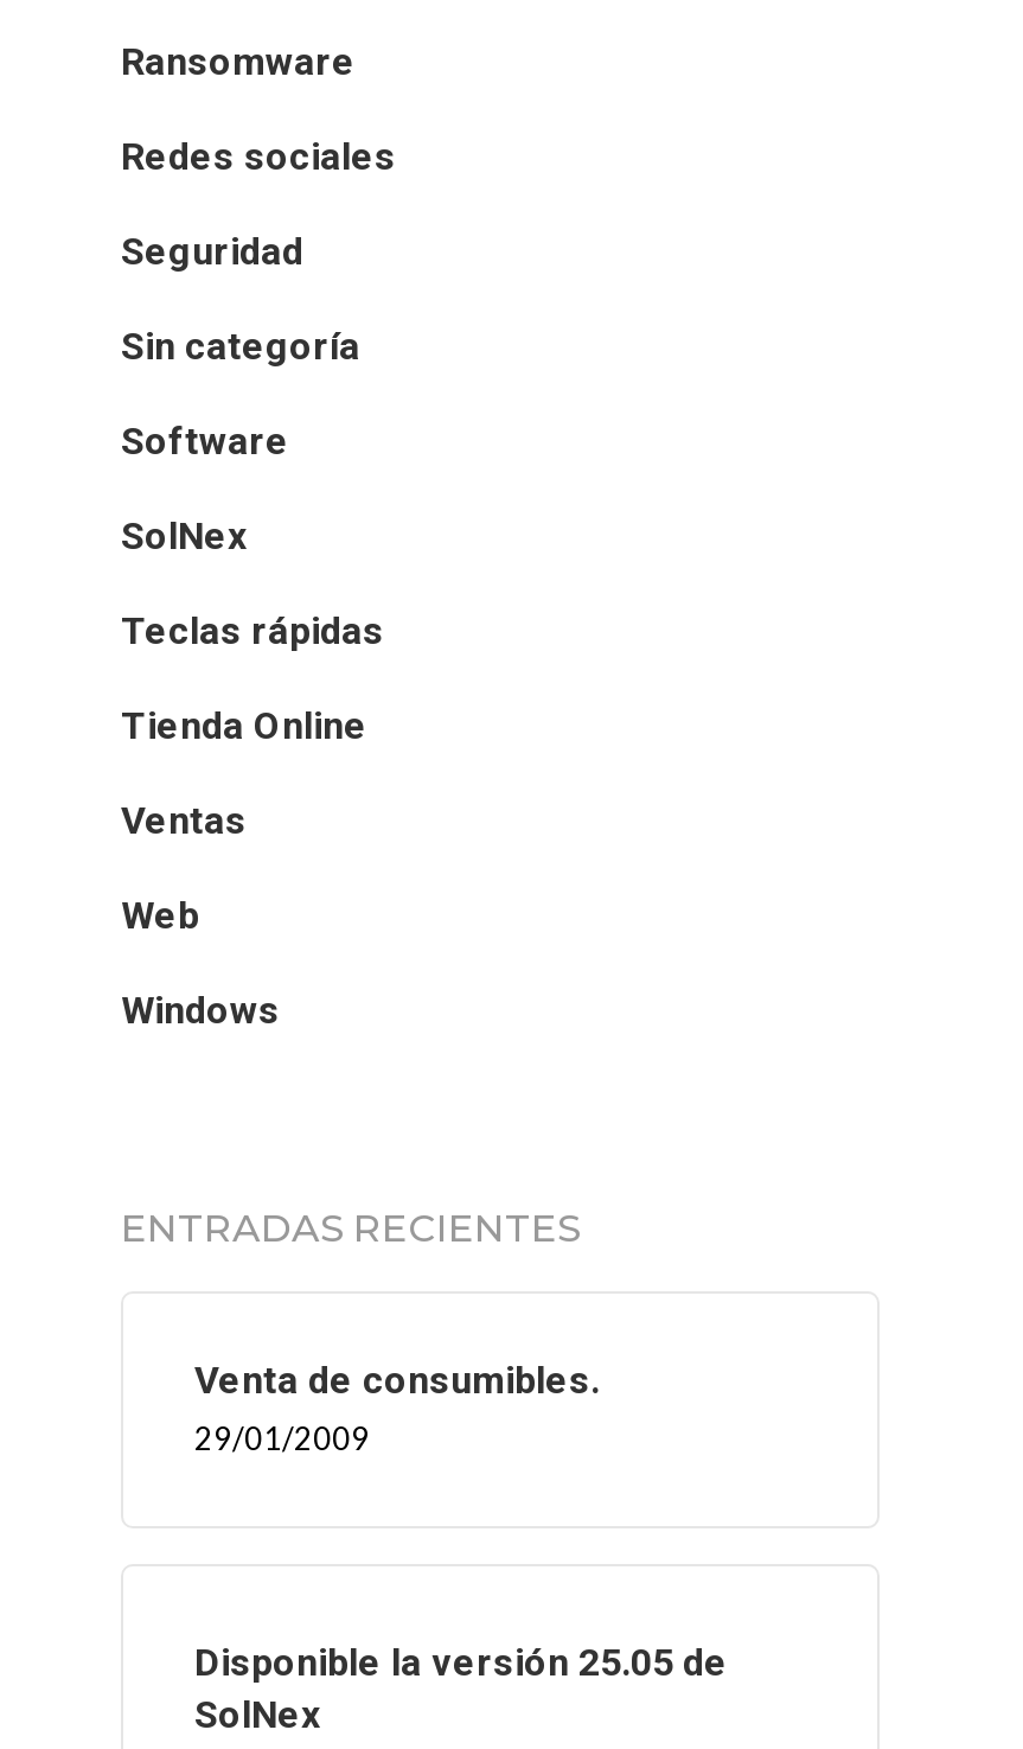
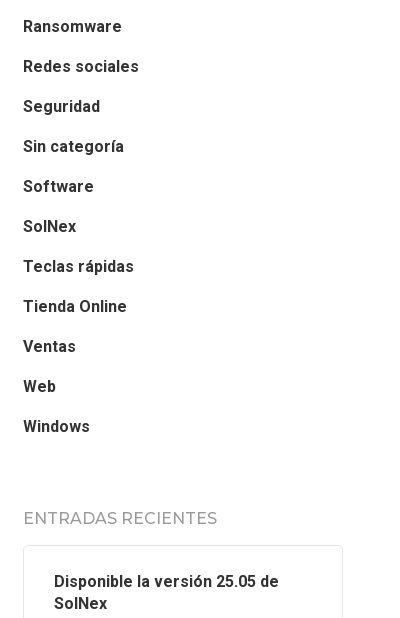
[194,1358,600,1458] Venta de consumibles. | 29/01/2009 -> none

